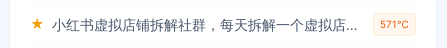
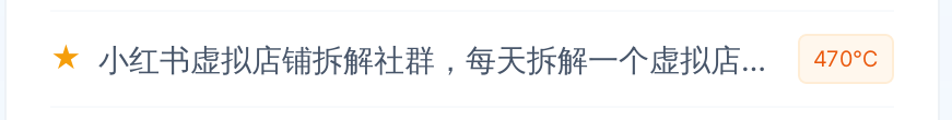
[380,18,409,30] 571℃ -> [813,45,879,71] 470℃

